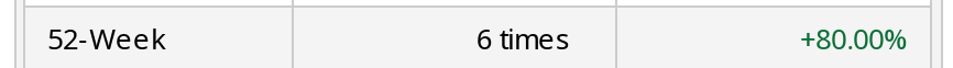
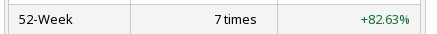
[477,18,571,58] 6 times -> [214,10,257,28] 7 times
[800,18,908,58] +80.00% -> [361,10,410,28] +82.63%

